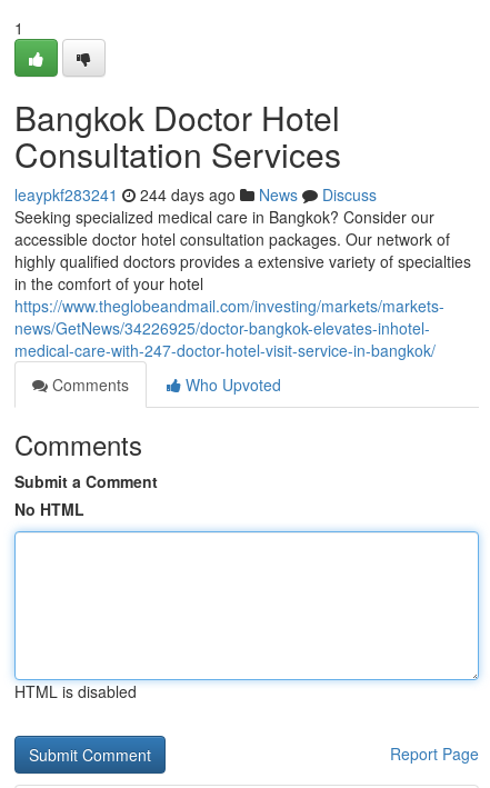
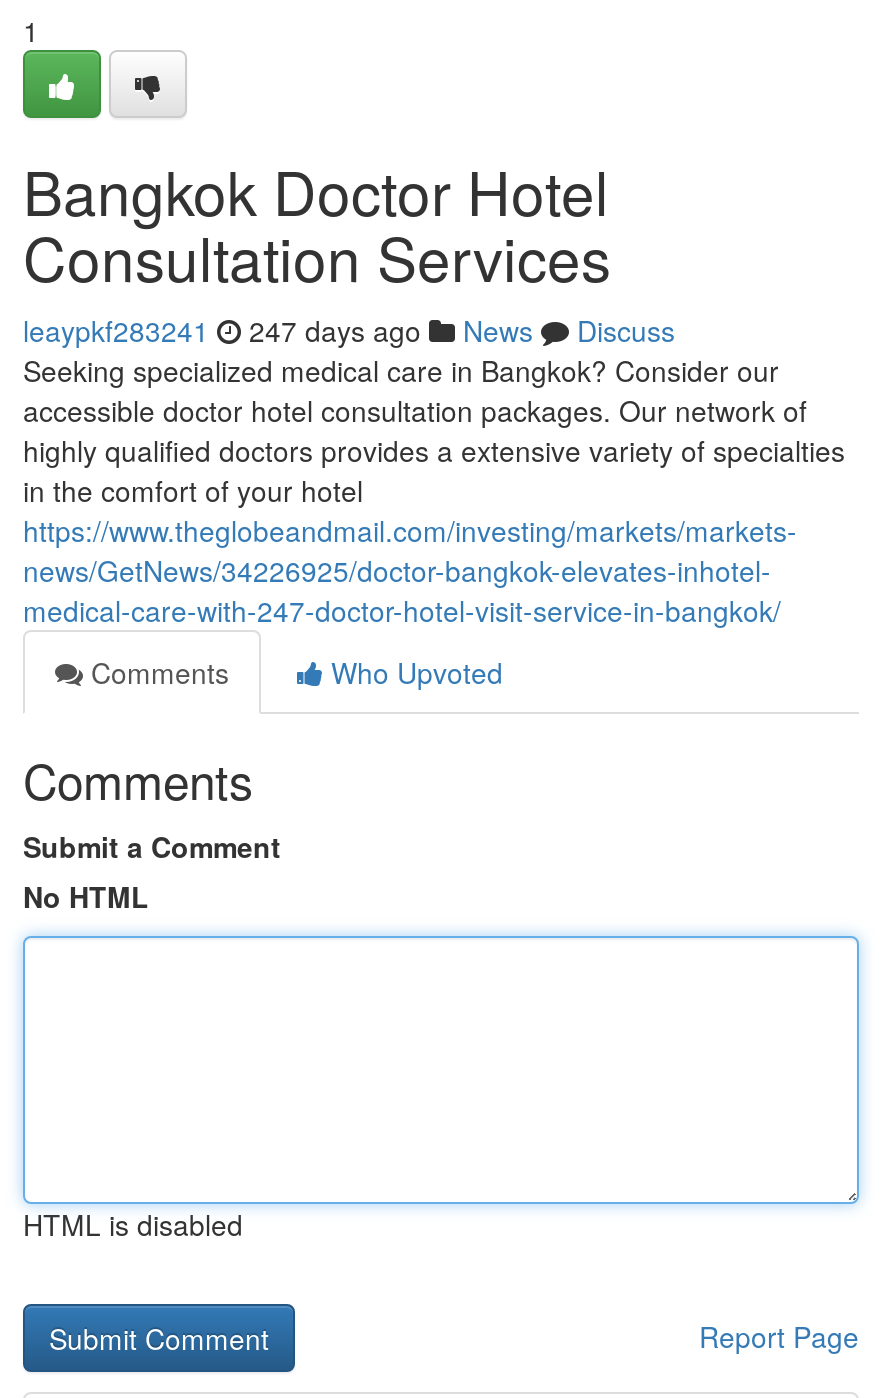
[14,183,377,206] leaypkf283241 244 days ago News Discuss -> [23,310,675,350] leaypkf283241 247 days ago News Discuss

